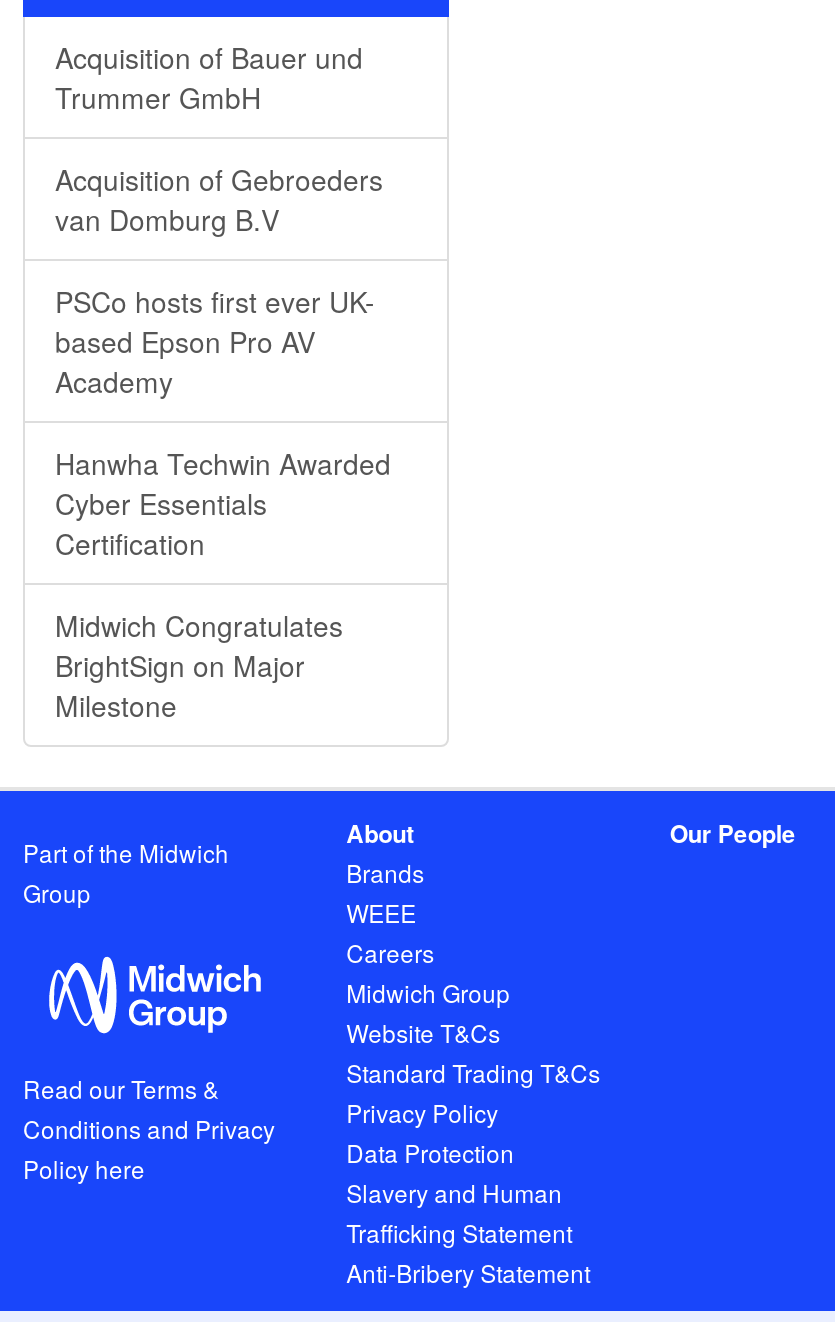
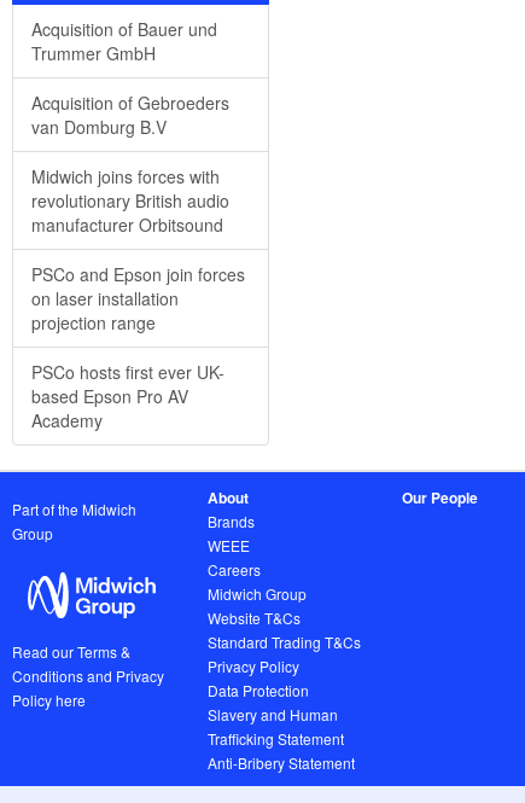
none -> [31,164,245,334] Midwich joins forces with | revolutionary British audio | manufacturer Orbitsound | PSCo and Epson join forces | on laser installation | projection range
moved [55,281,375,401] -> [31,360,224,432]: PSCo hosts first ever UK- | based Epson Pro AV | Academy
[55,443,391,725] Hanwha Techwin Awarded | Cyber Essentials | Certification | Midwich Congratulates | BrightSign on Major | Milestone -> none

